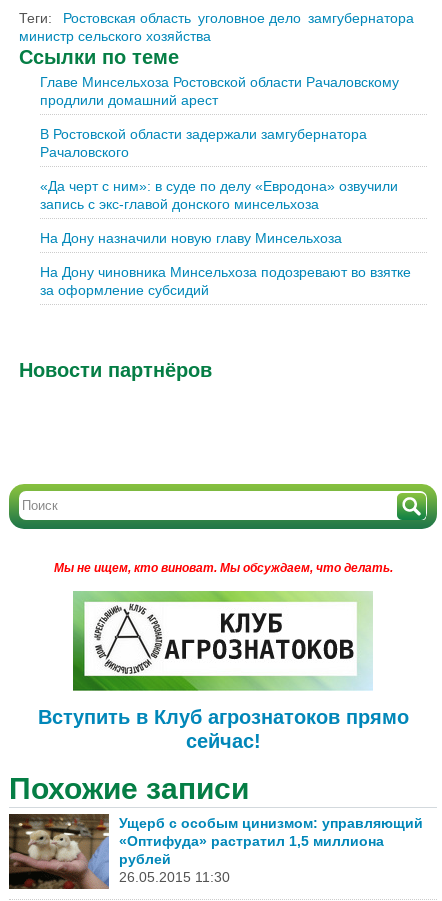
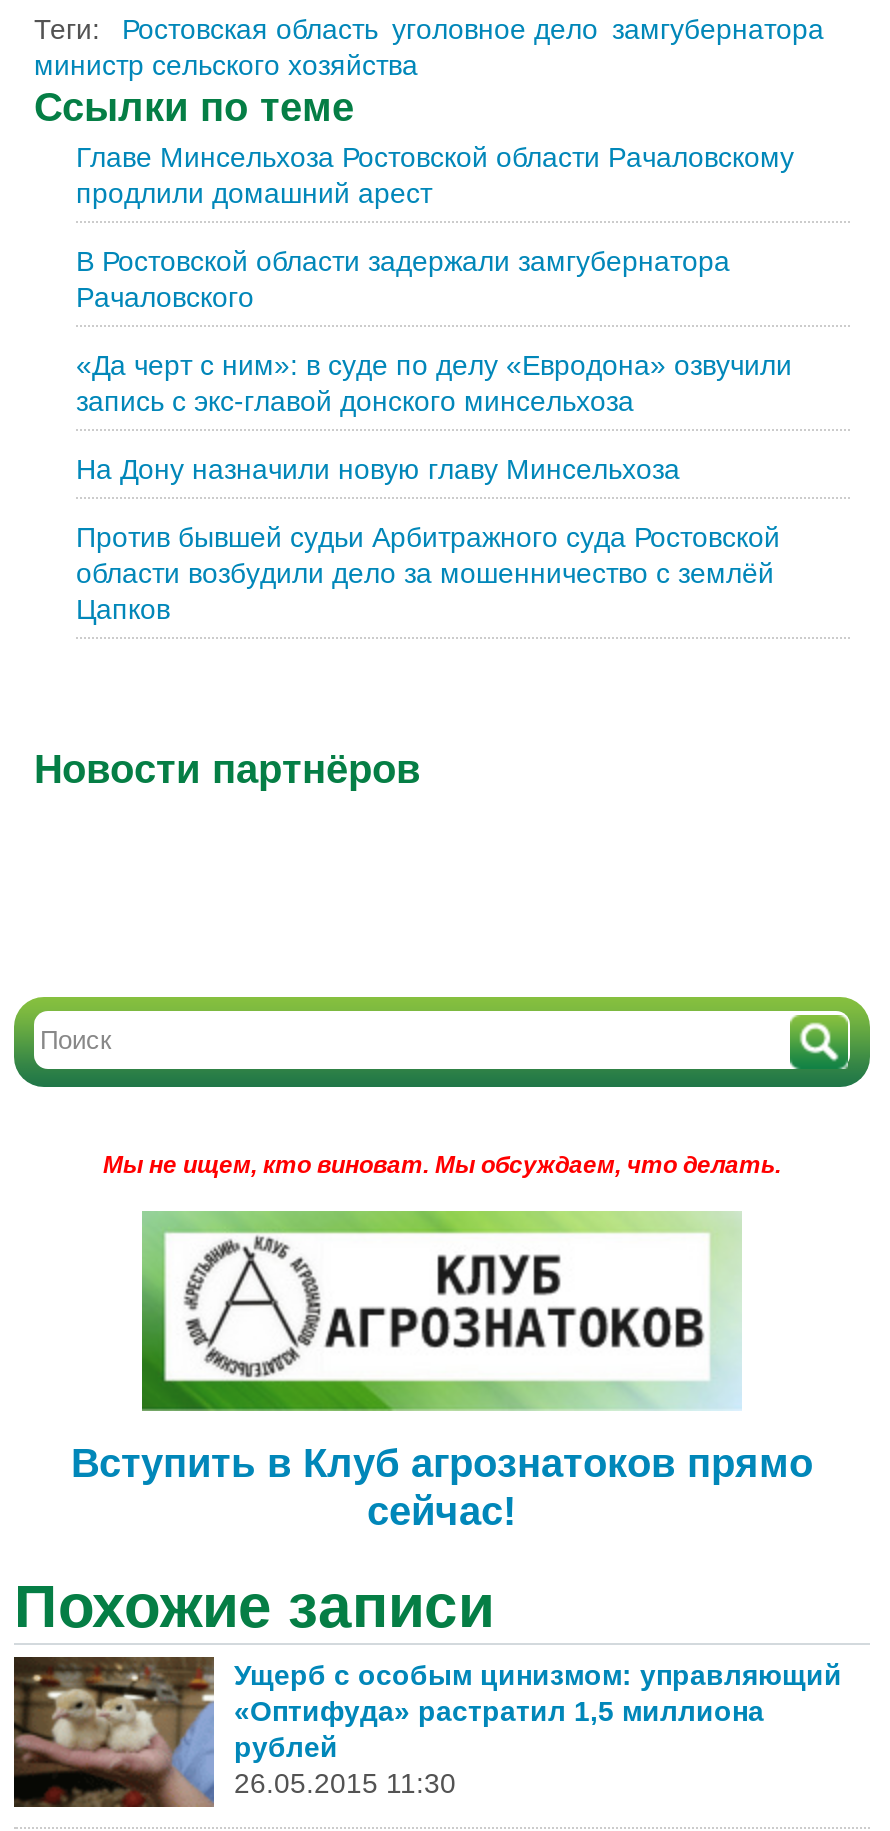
[40,264,411,298] На Дону чиновника Минсельхоза подозревают во взятке | за оформление субсидий -> [76,521,780,625] Против бывшей судьи Арбитражного суда Ростовской | области возбудили дело за мошенничество с землёй | Цапков

